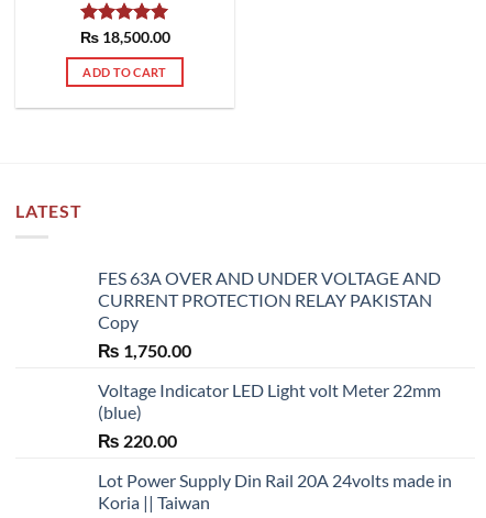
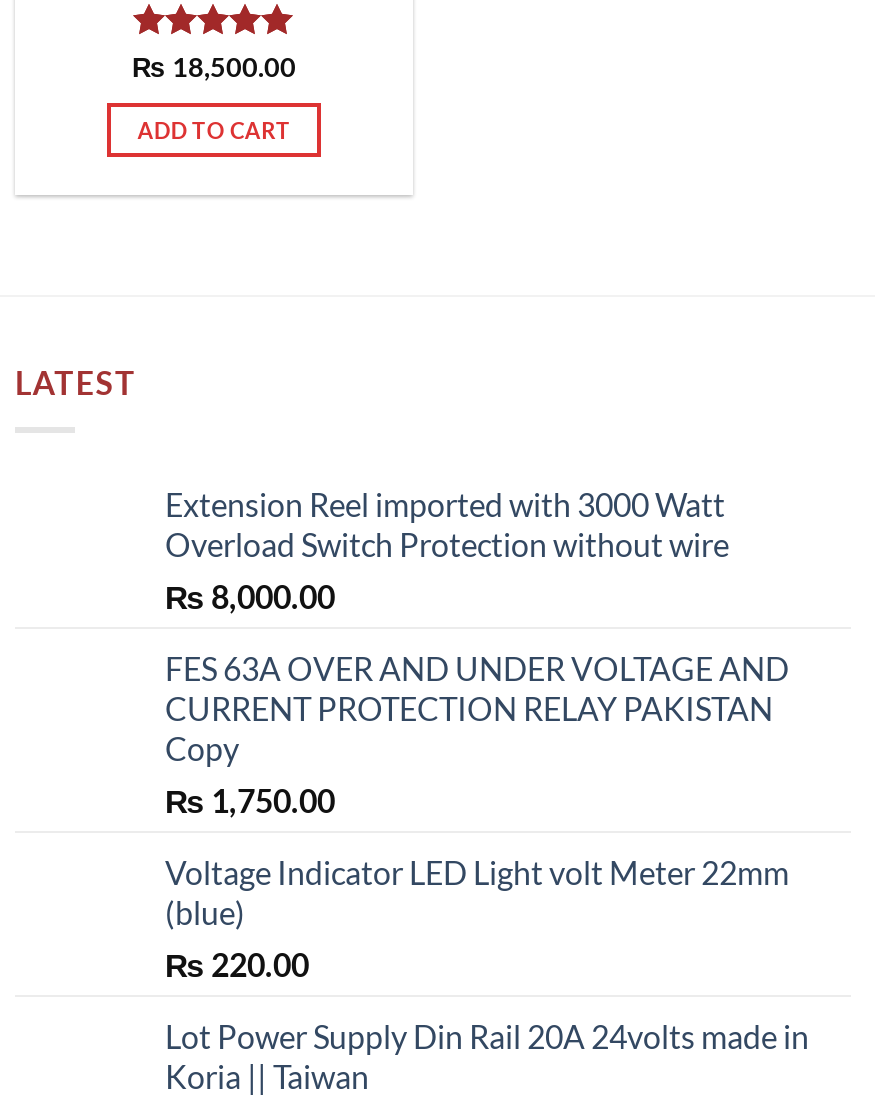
none -> [165,485,729,615] Extension Reel imported with 3000 Watt | Overload Switch Protection without wire | ₨ 8,000.00

